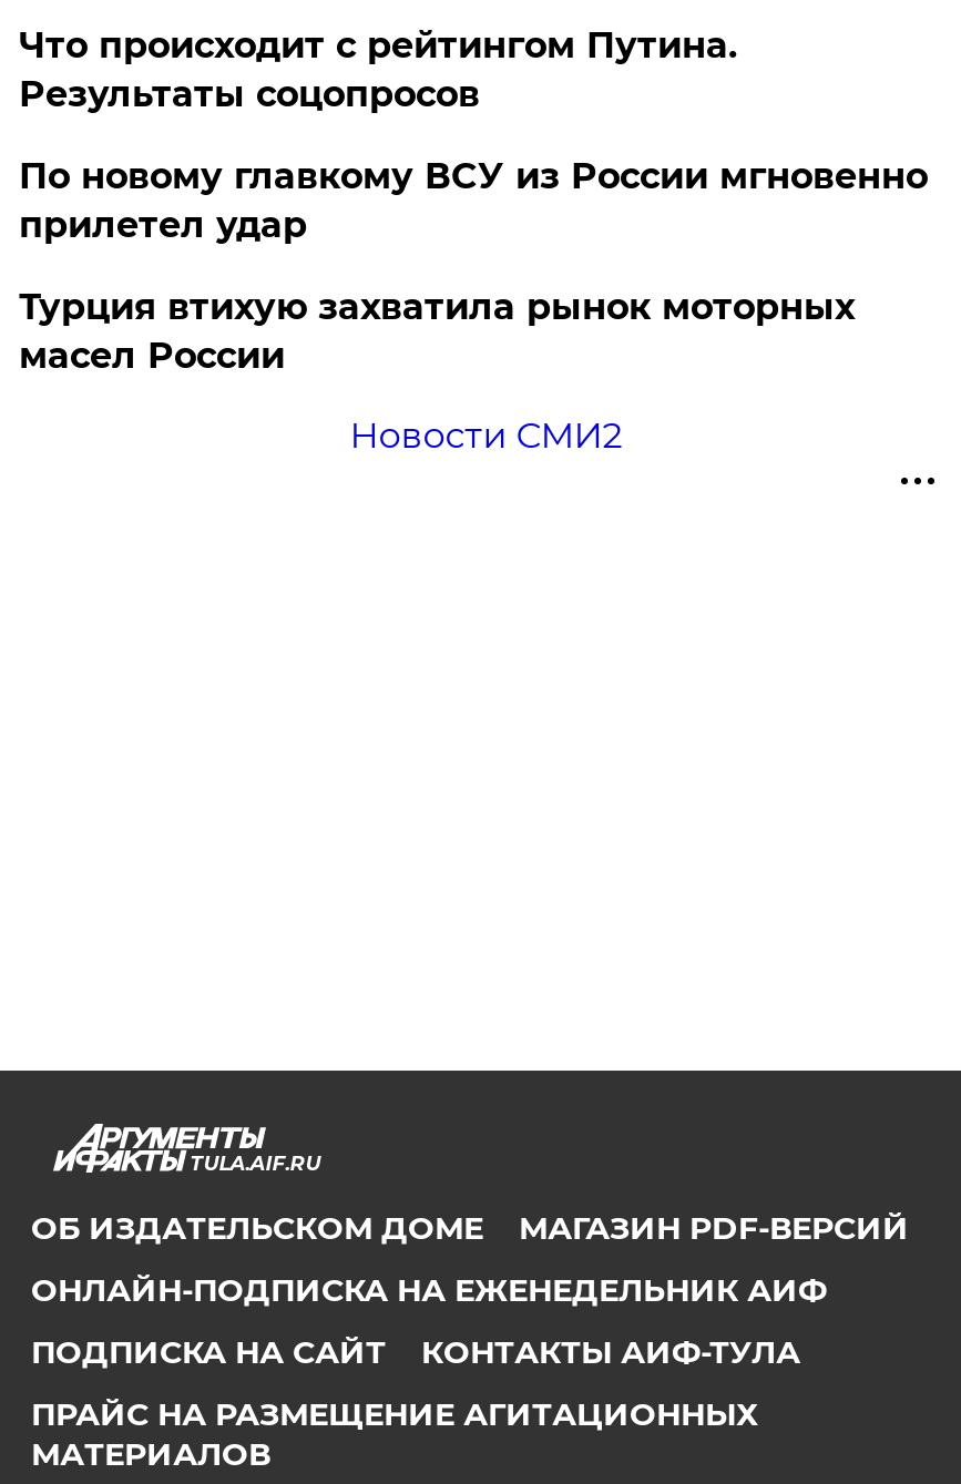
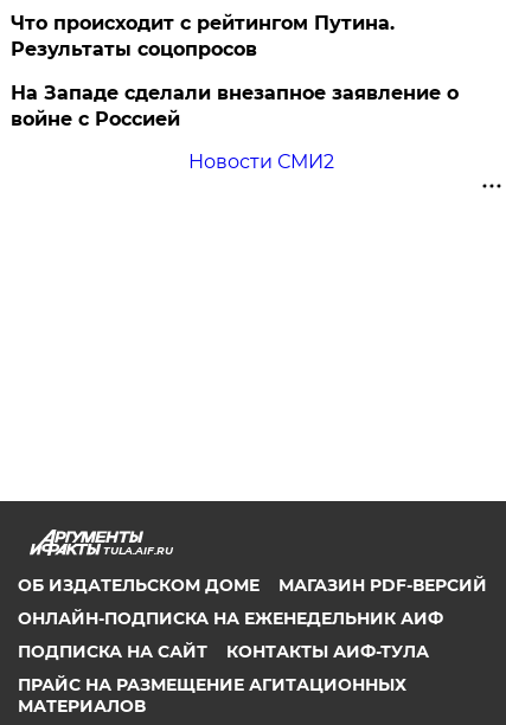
[19,155,928,377] По новому главкому ВСУ из России мгновенно | прилетел удар | Турция втихую захватила рынок моторных | масел России -> [11,82,459,130] На Западе сделали внезапное заявление о | войне с Россией

